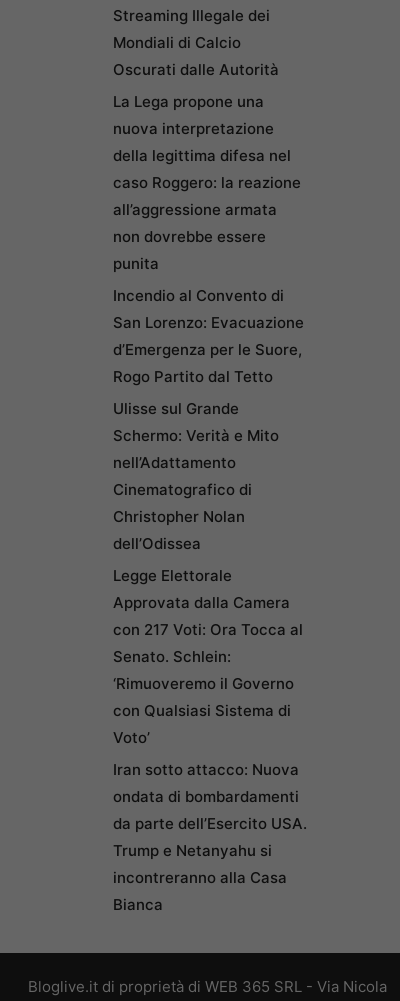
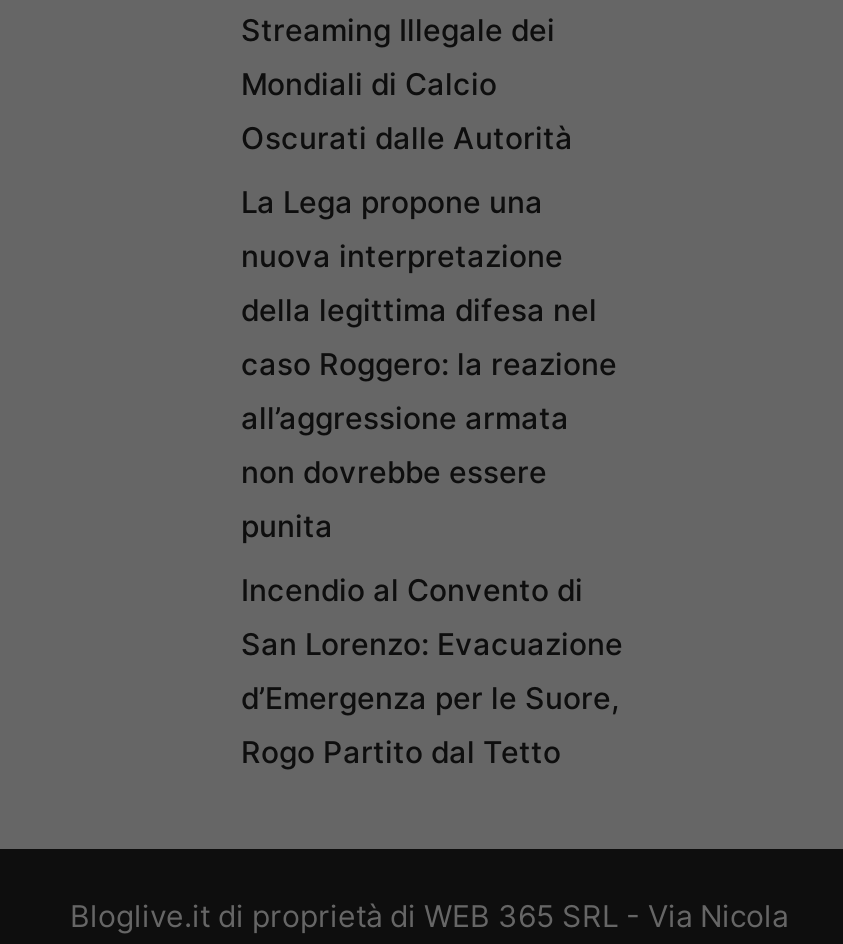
[113,398,307,913] Ulisse sul Grande | Schermo: Verità e Mito | nell’Adattamento | Cinematografico di | Christopher Nolan | dell’Odissea | Legge Elettorale | Approvata dalla Camera | con 217 Voti: Ora Tocca al | Senato. Schlein: | ‘Rimuoveremo il Governo | con Qualsiasi Sistema di | Voto’ | Iran sotto attacco: Nuova | ondata di bombardamenti | da parte dell’Esercito USA. | Trump e Netanyahu si | incontreranno alla Casa | Bianca -> none

